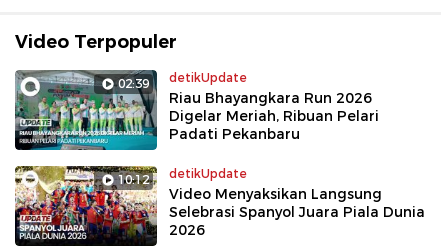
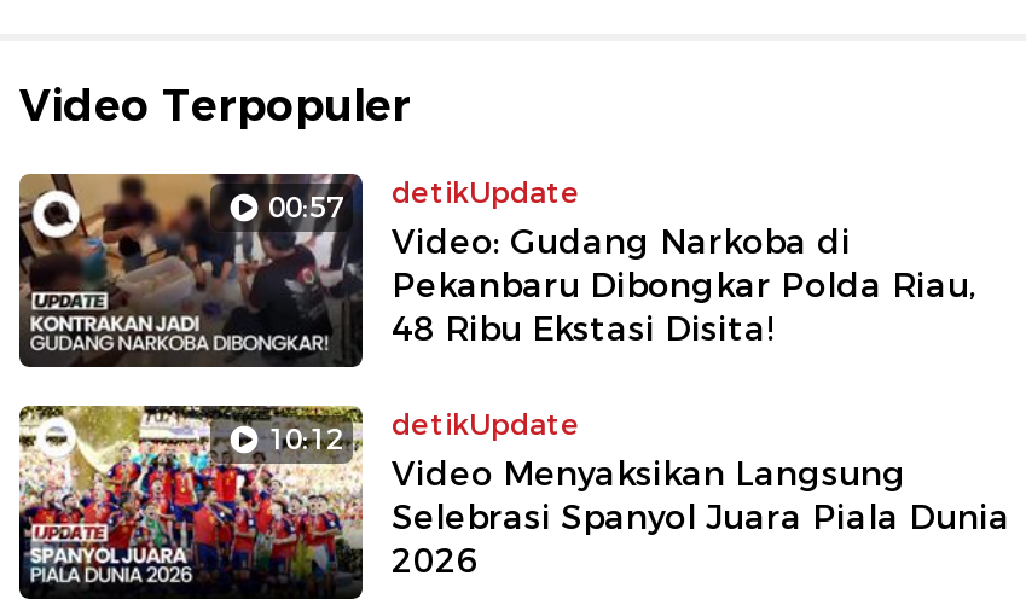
[14,69,247,151] [image] | 02:39 detikUpdate -> [17,171,580,370] [image] | 00:57 detikUpdate
[169,89,379,143] Riau Bhayangkara Run 2026 | Digelar Meriah, Ribuan Pelari | Padati Pekanbaru -> [392,219,976,350] Video: Gudang Narkoba di | Pekanbaru Dibongkar Polda Riau, | 48 Ribu Ekstasi Disita!

